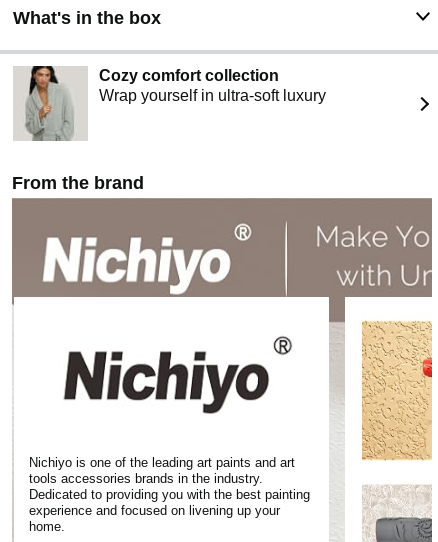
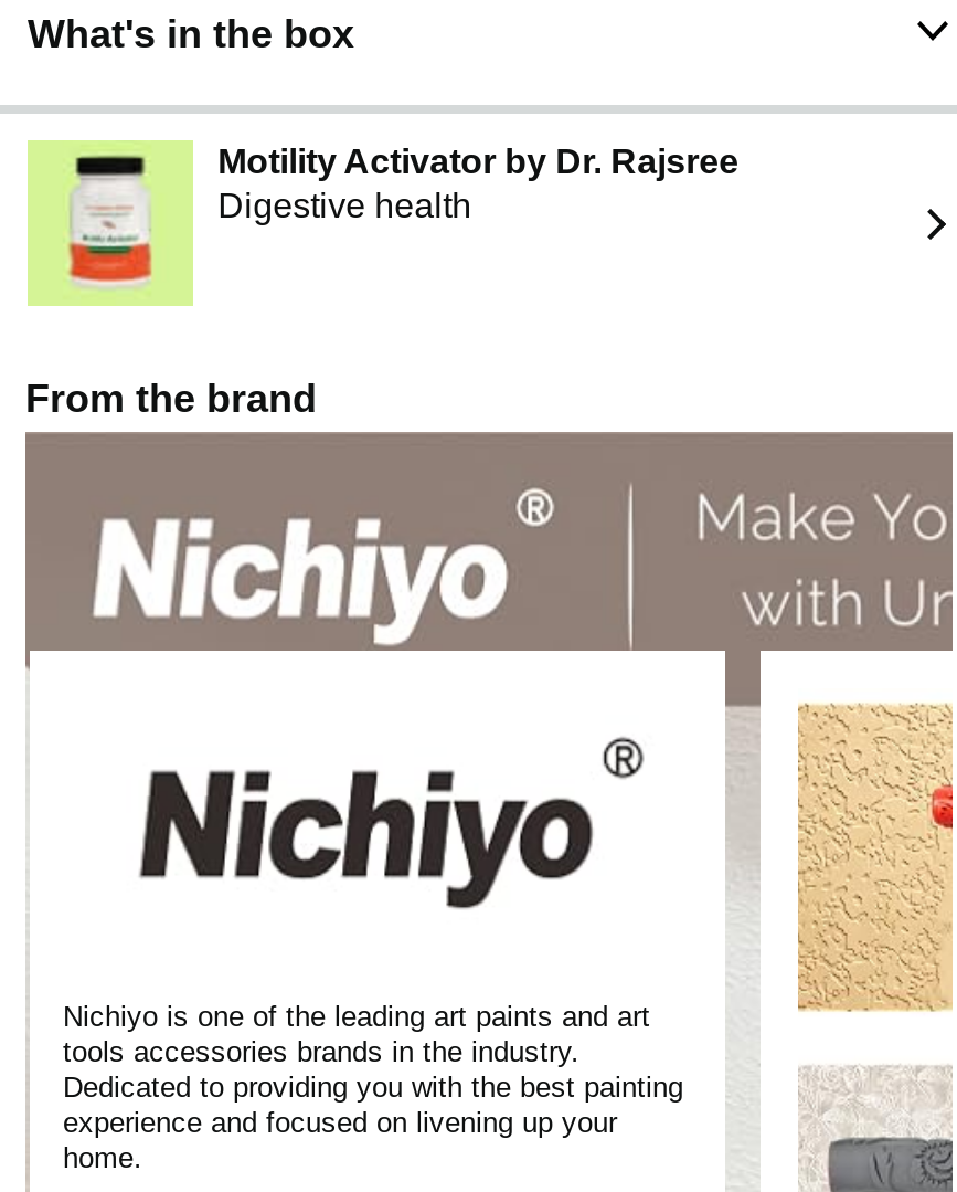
[14,65,326,142] [image] | Cozy comfort collection | Wrap yourself in ultra-soft luxury -> [28,140,739,308] [image] | Motility Activator by Dr. Rajsree | Digestive health

